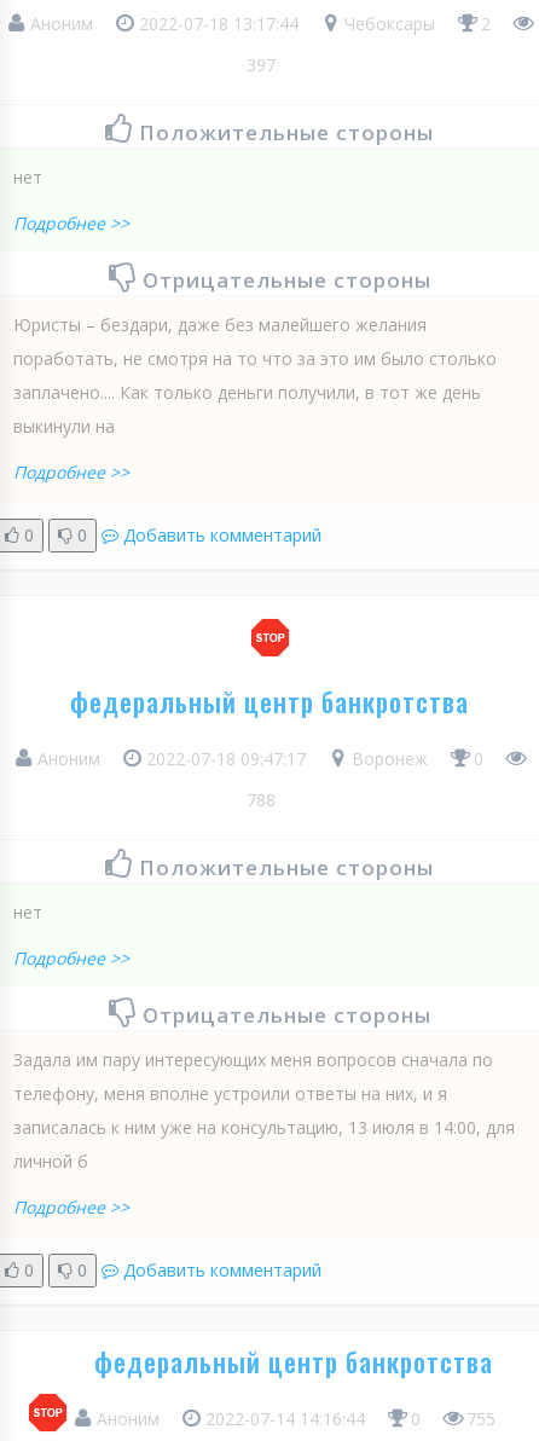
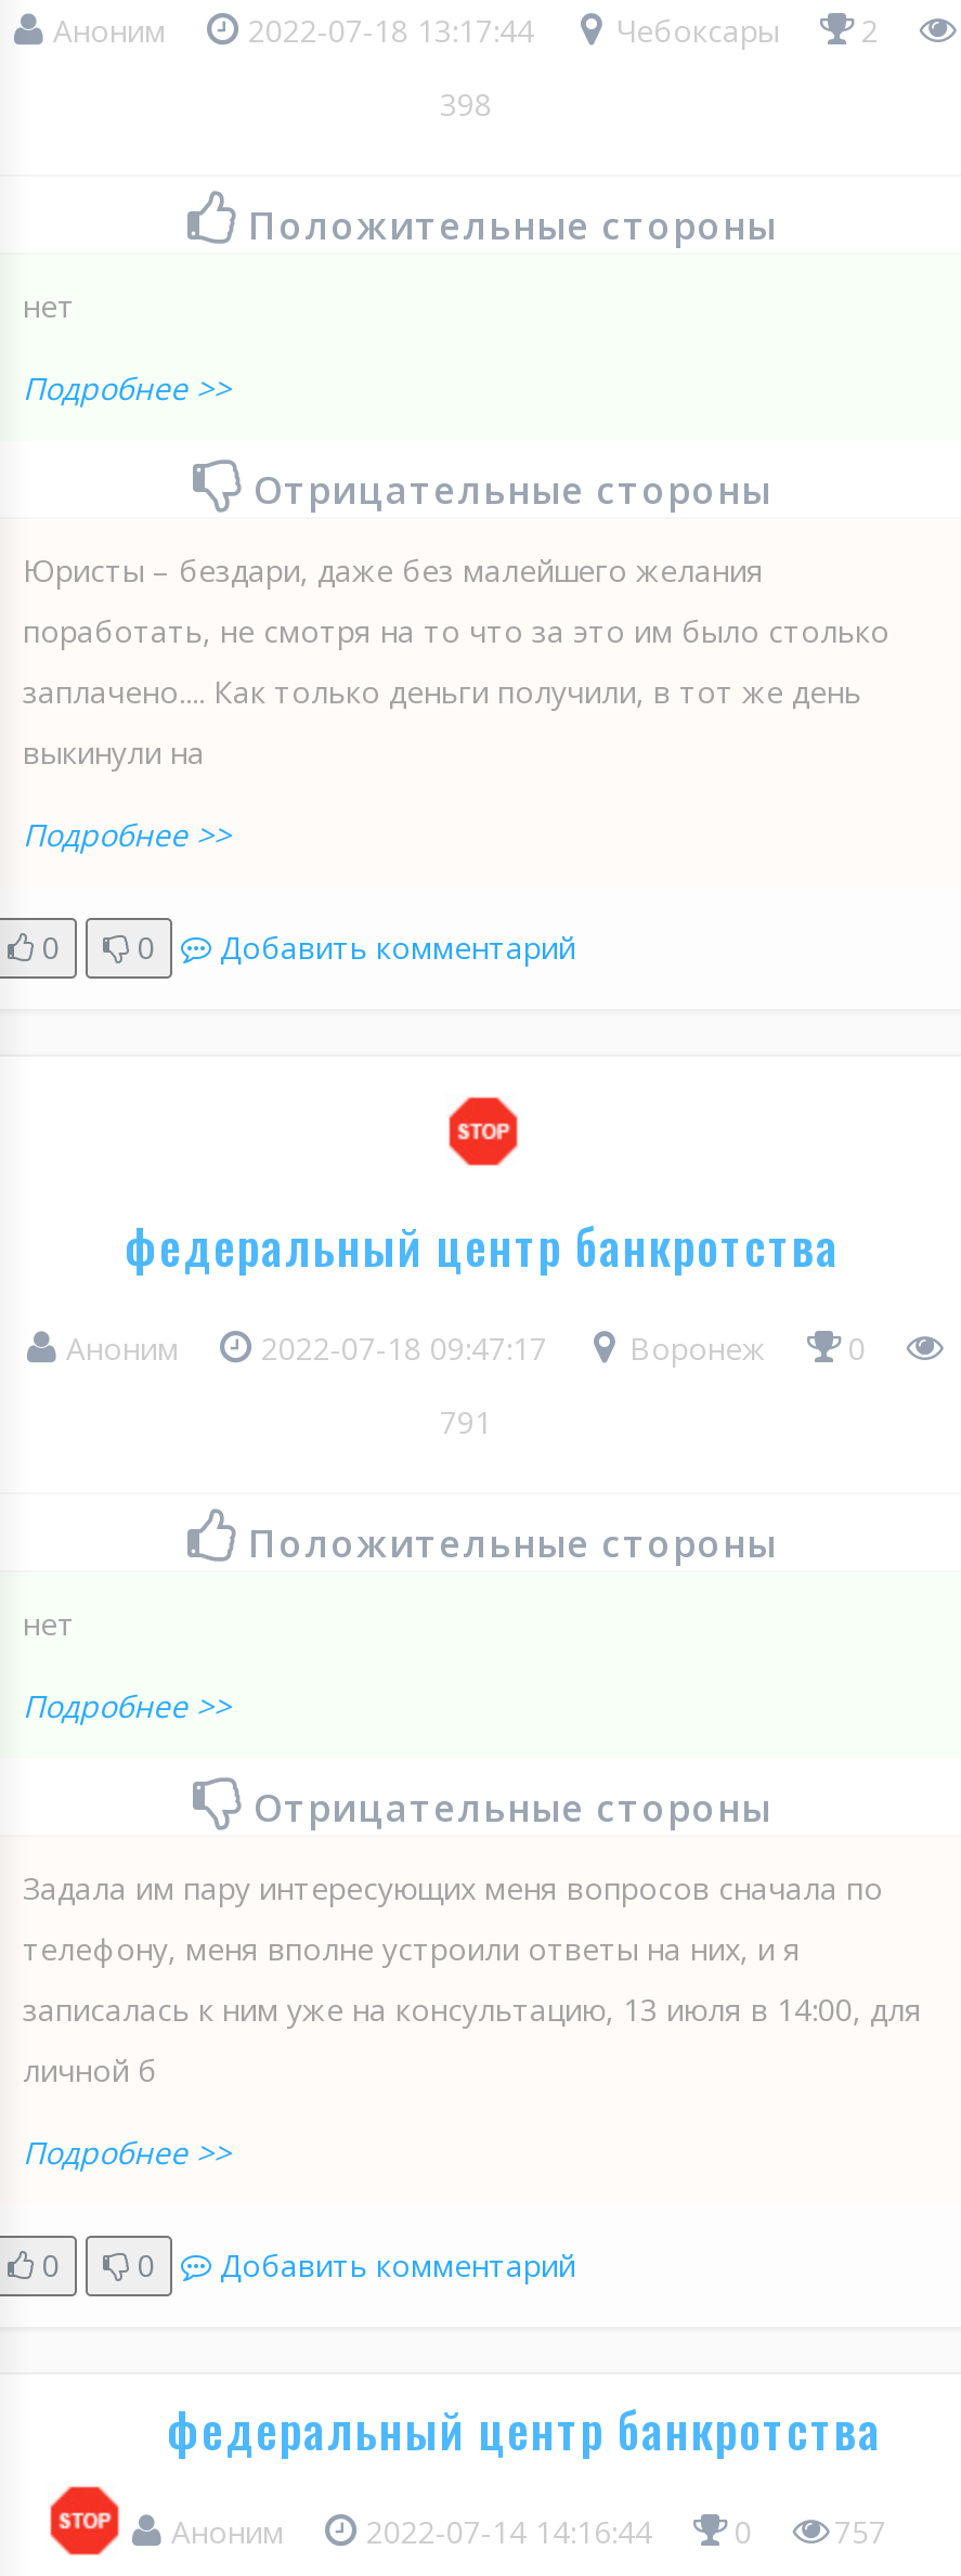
[246,53,275,76] 397 -> [440,84,492,125] 398
[246,788,275,811] 788 -> [440,1402,492,1443] 791
[91,1407,495,1430] Аноним 2022-07-14 14:16:44 0 755 -> [163,2511,886,2553] Аноним 2022-07-14 14:16:44 0 757

